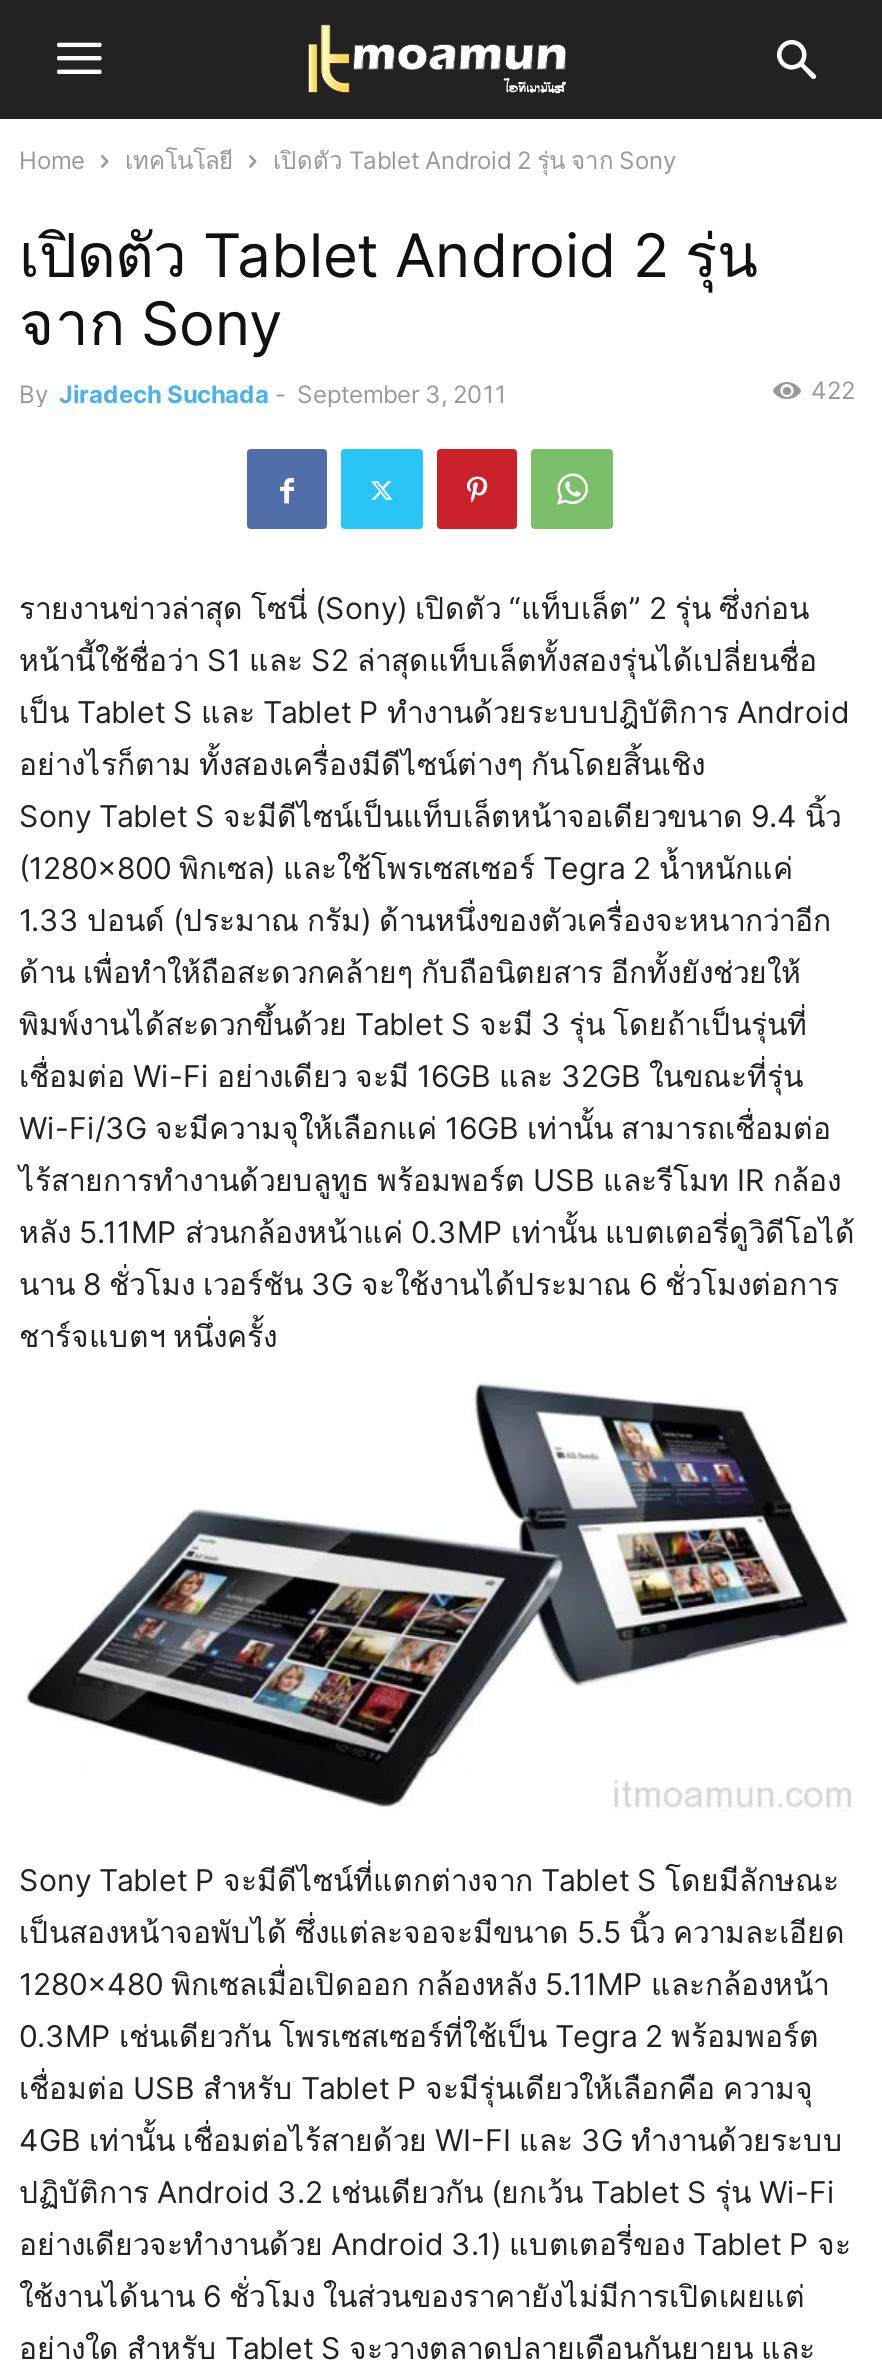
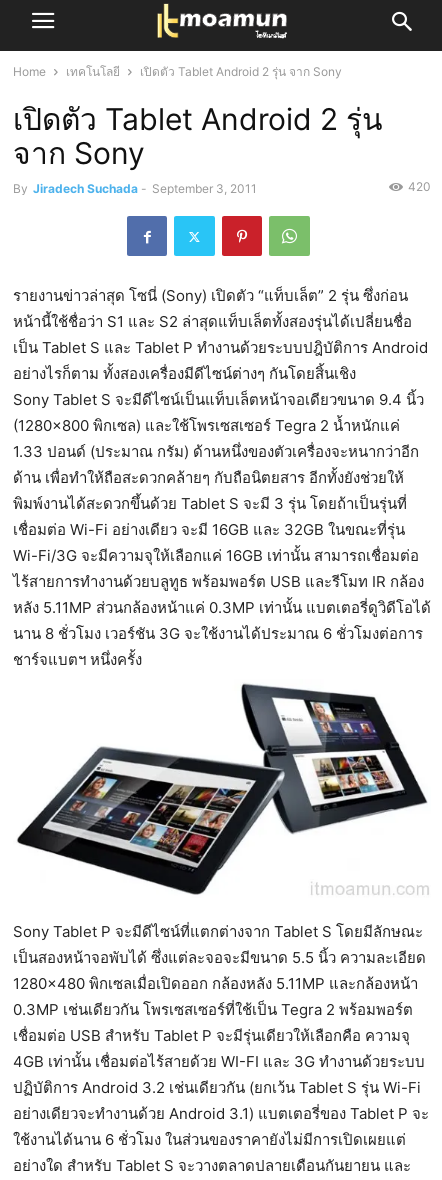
[811,375,855,405] 422 -> [408,179,431,194] 420

